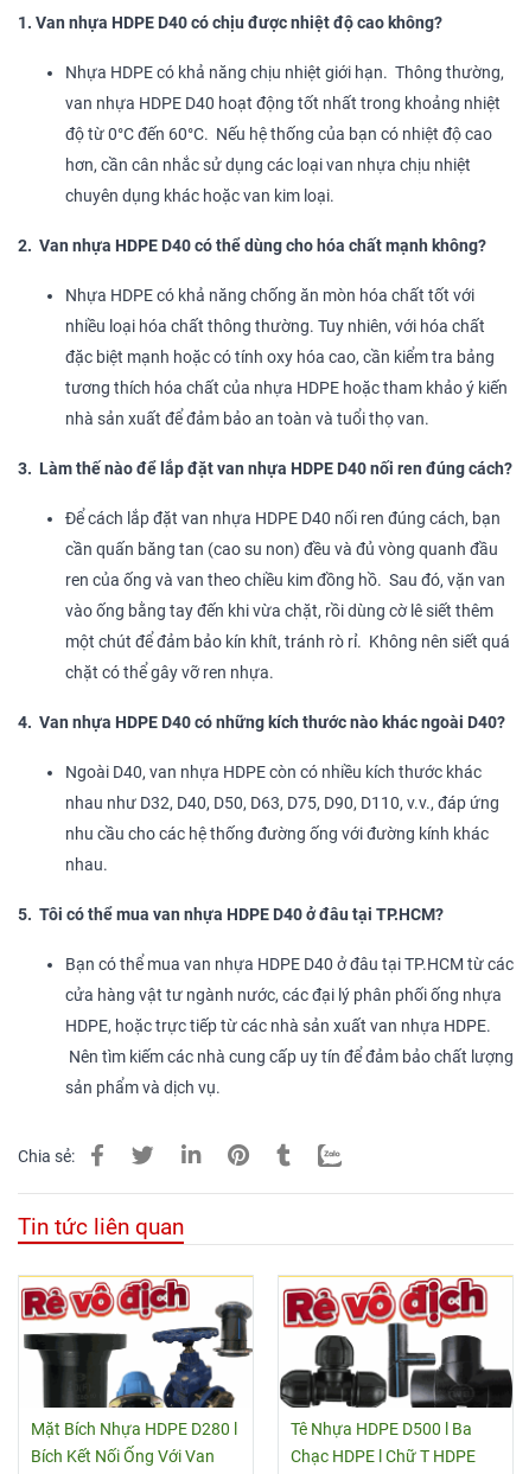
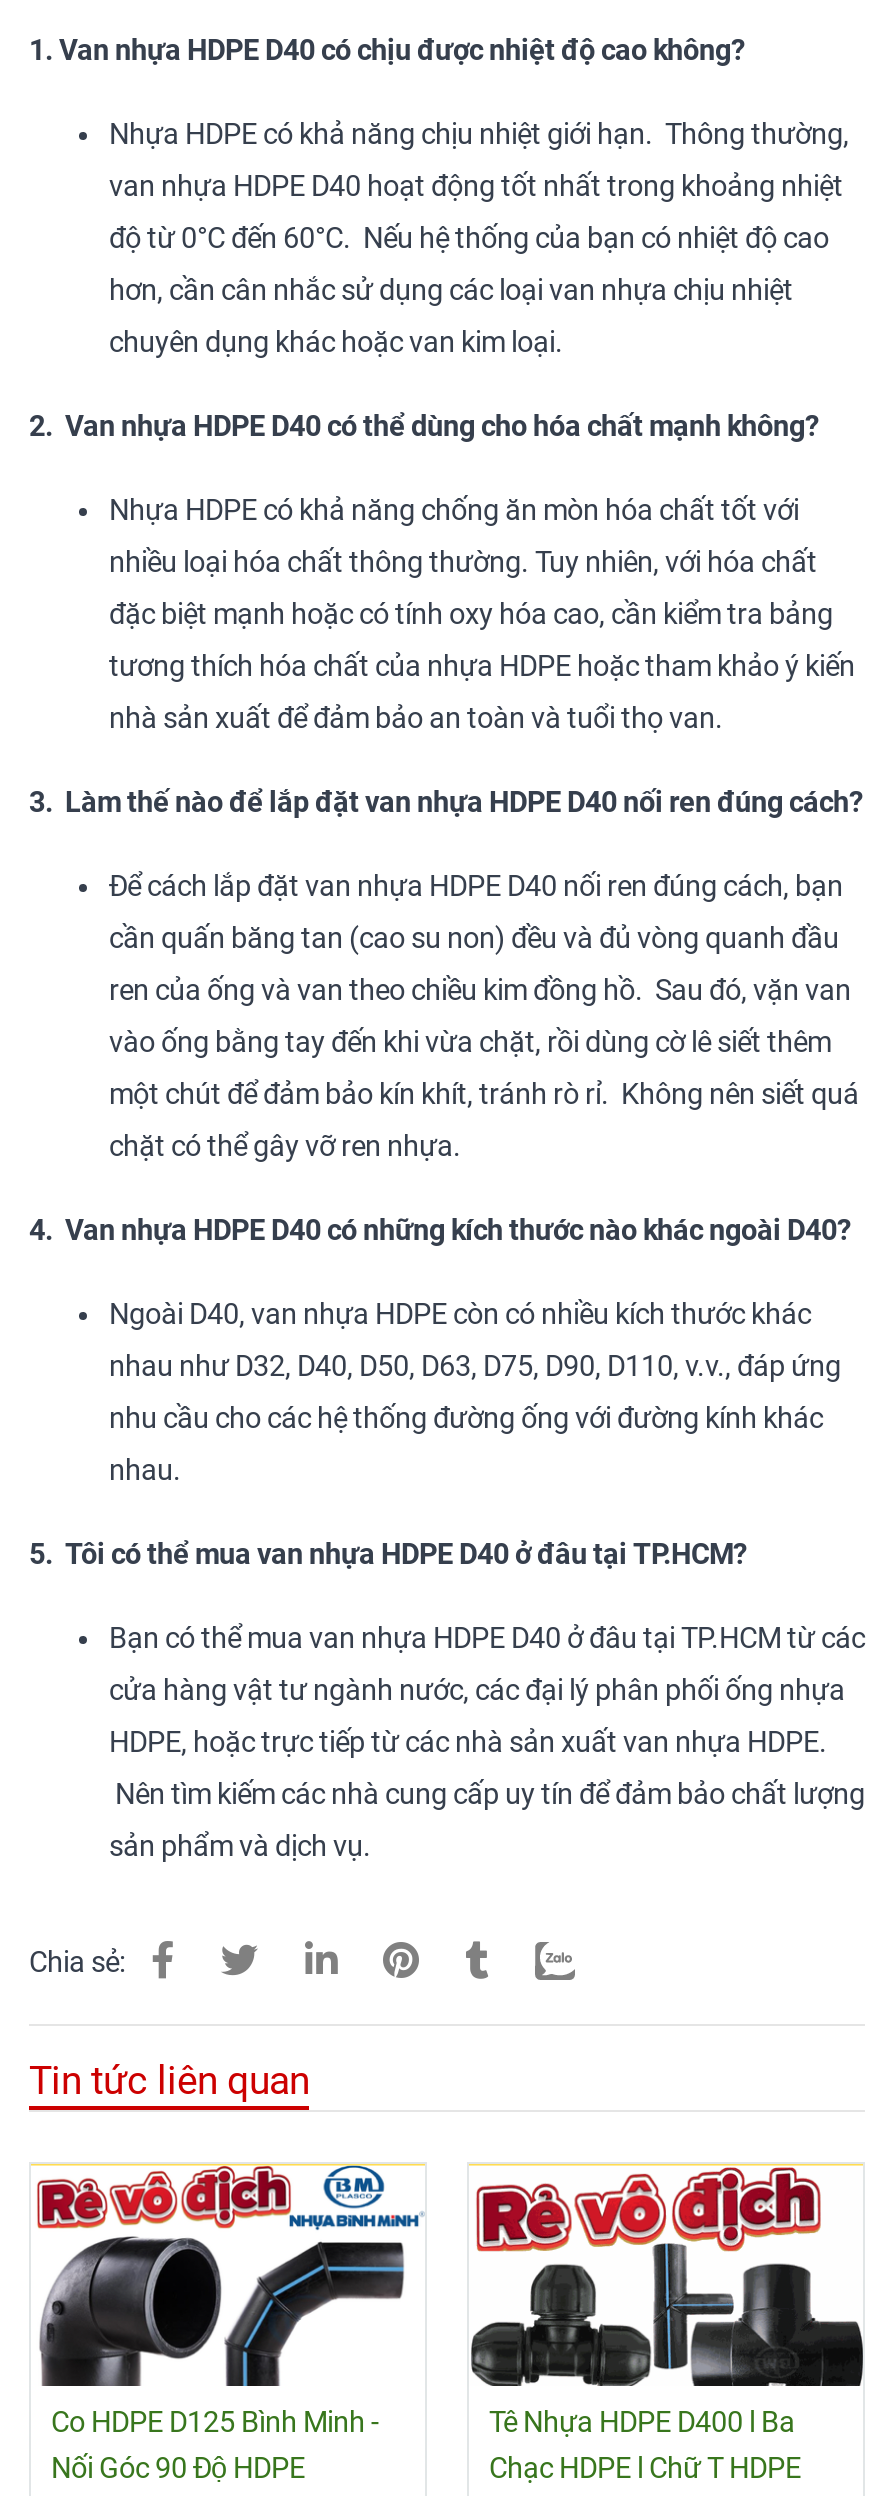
[20,1277,254,1466] [image] | Mặt Bích Nhựa HDPE D280 l | Bích Kết Nối Ống Với Van -> [35,2164,425,2485] [image] | Co HDPE D125 Bình Minh - | Nối Góc 90 Độ HDPE
[291,1419,472,1439] Tê Nhựa HDPE D500 l Ba -> [489,2405,795,2439] Tê Nhựa HDPE D400 l Ba

